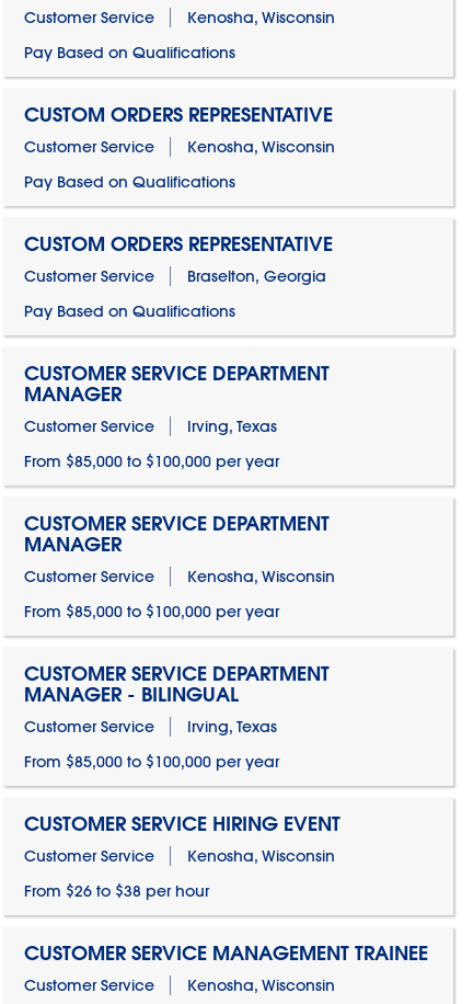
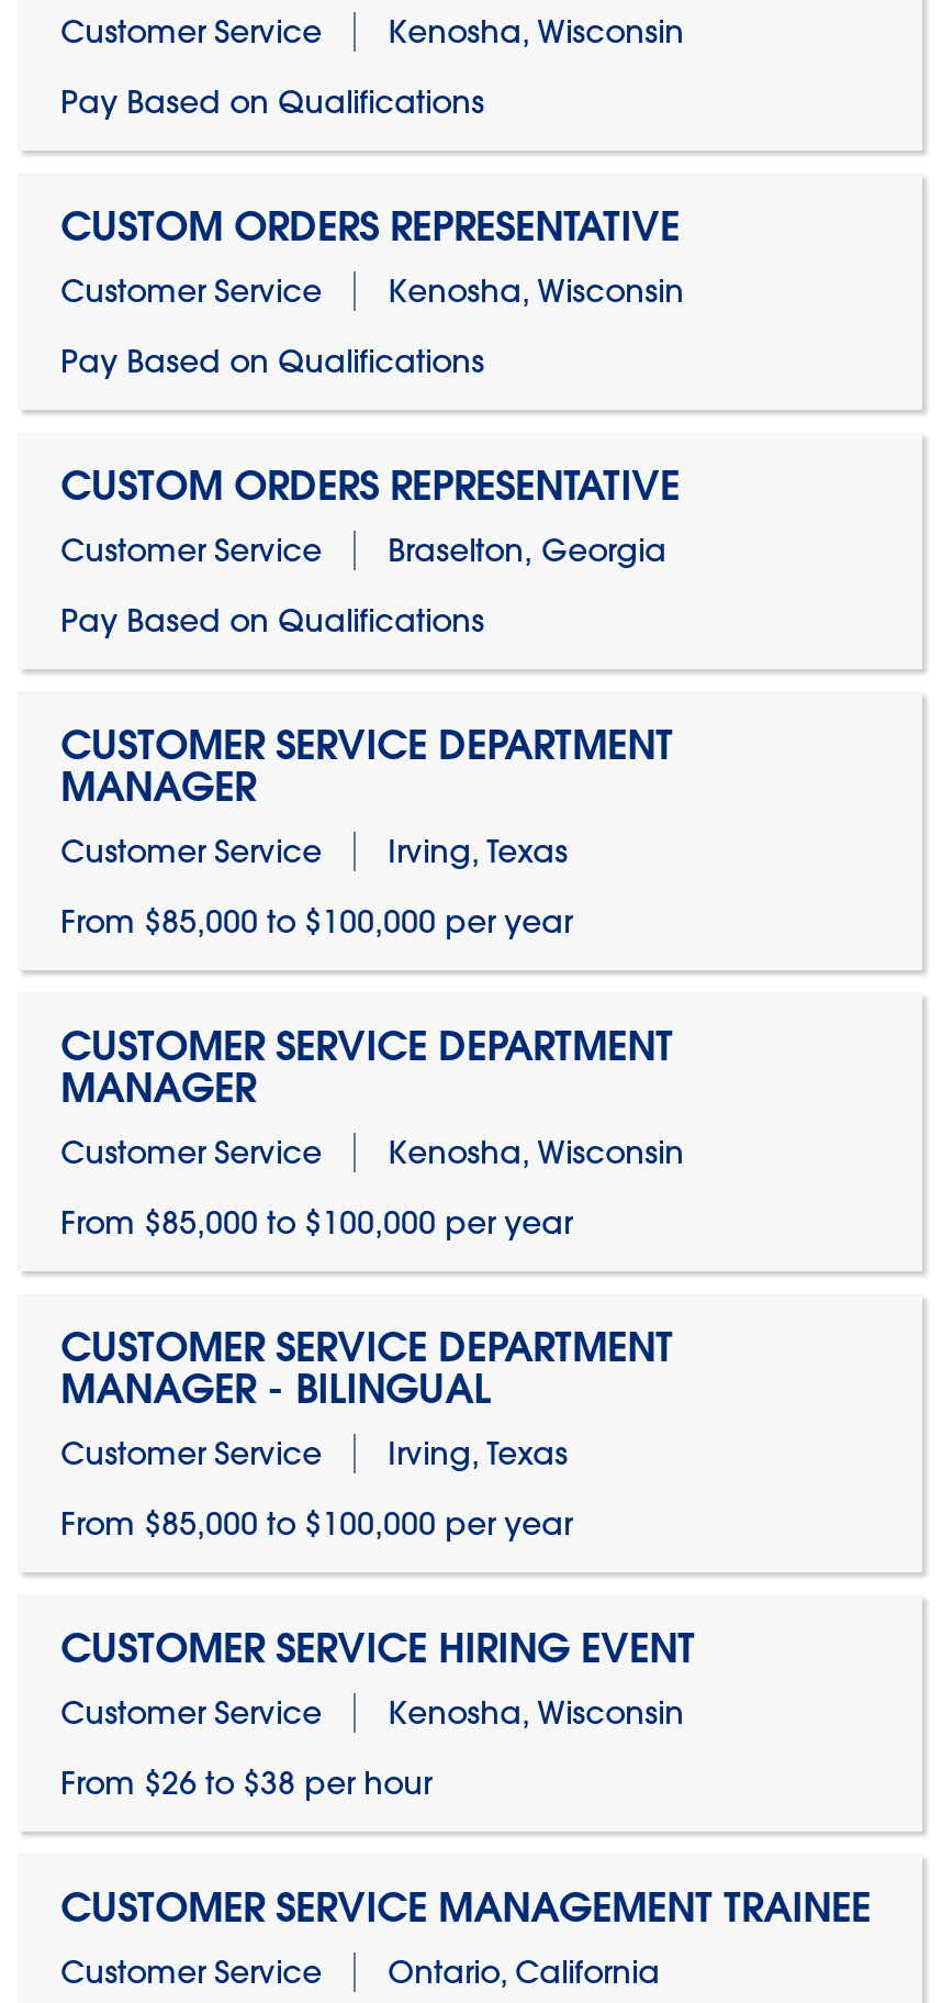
[187,976,335,995] Kenosha, Wisconsin -> [388,1952,660,1992] Ontario, California

